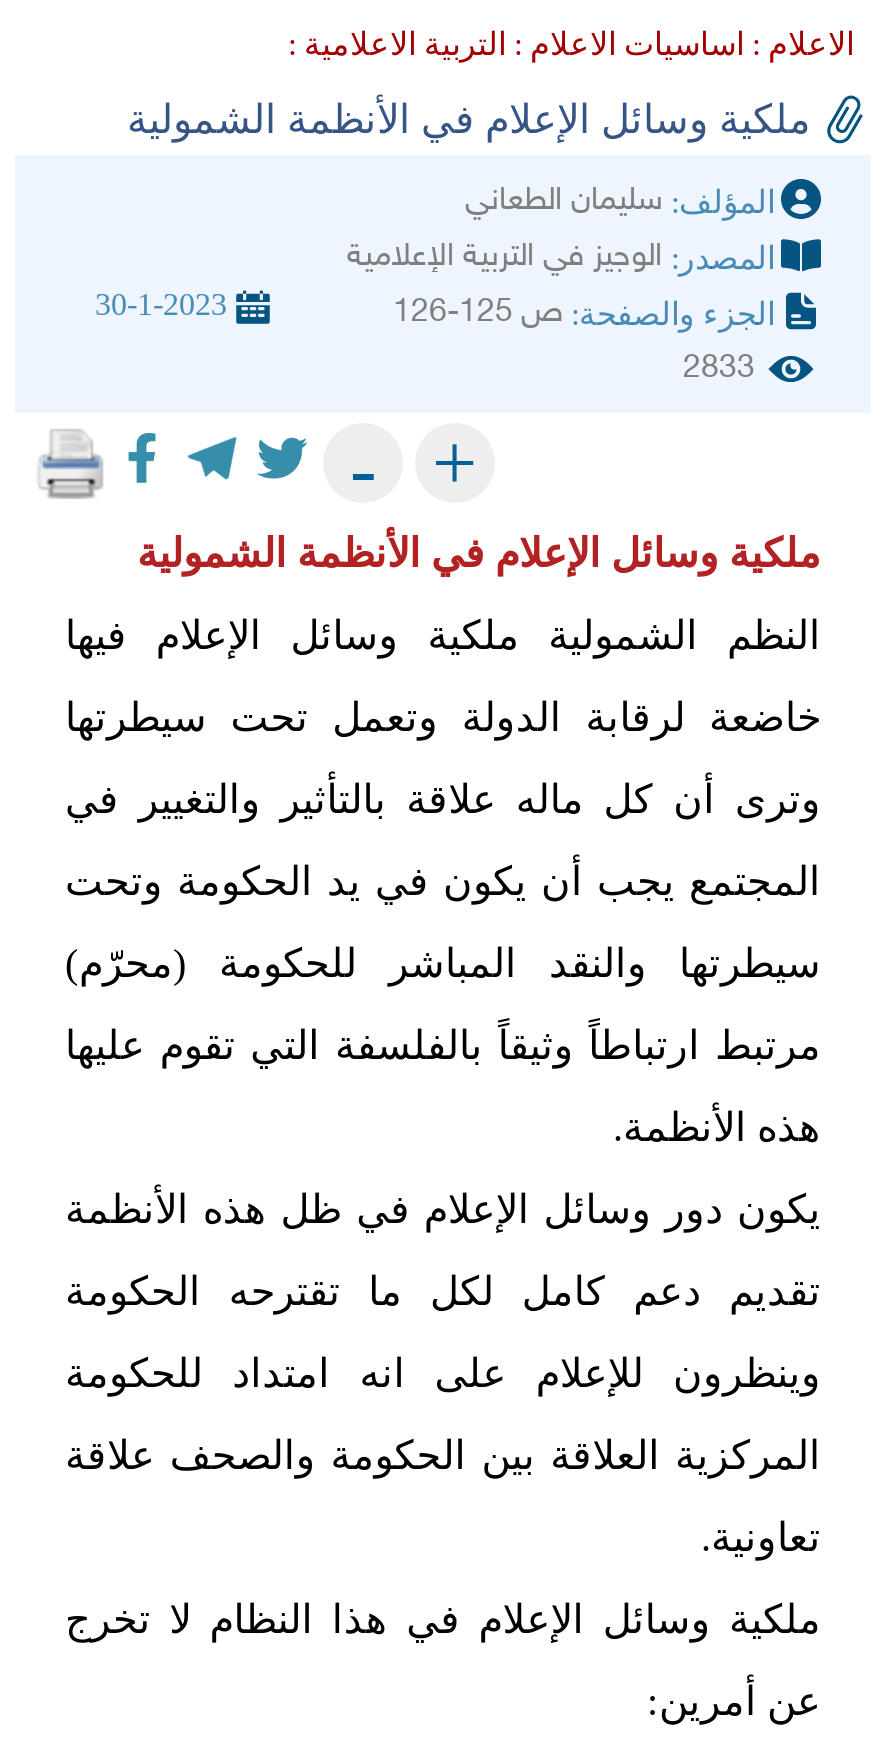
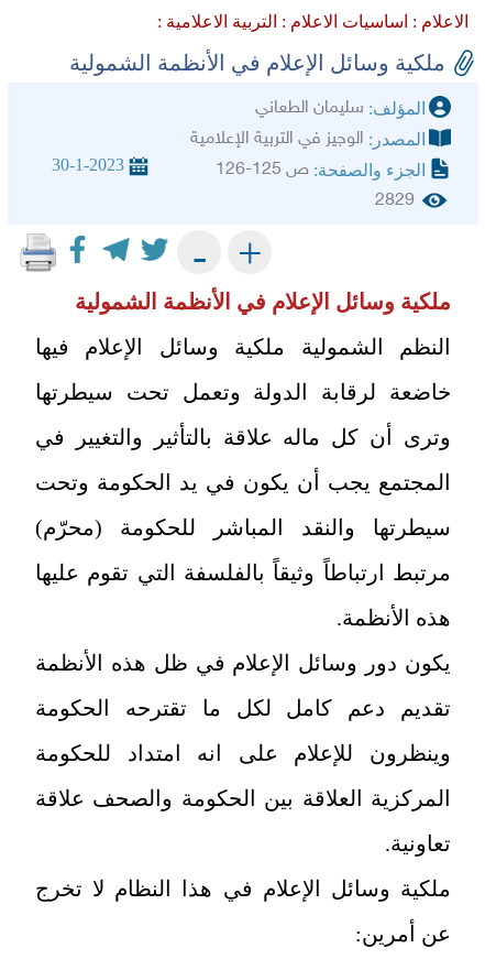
[683,351,755,389] 2833 -> [375,190,415,211] 2829

